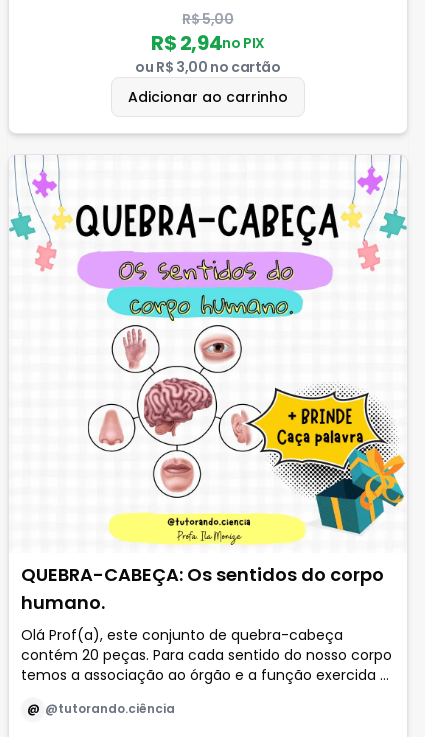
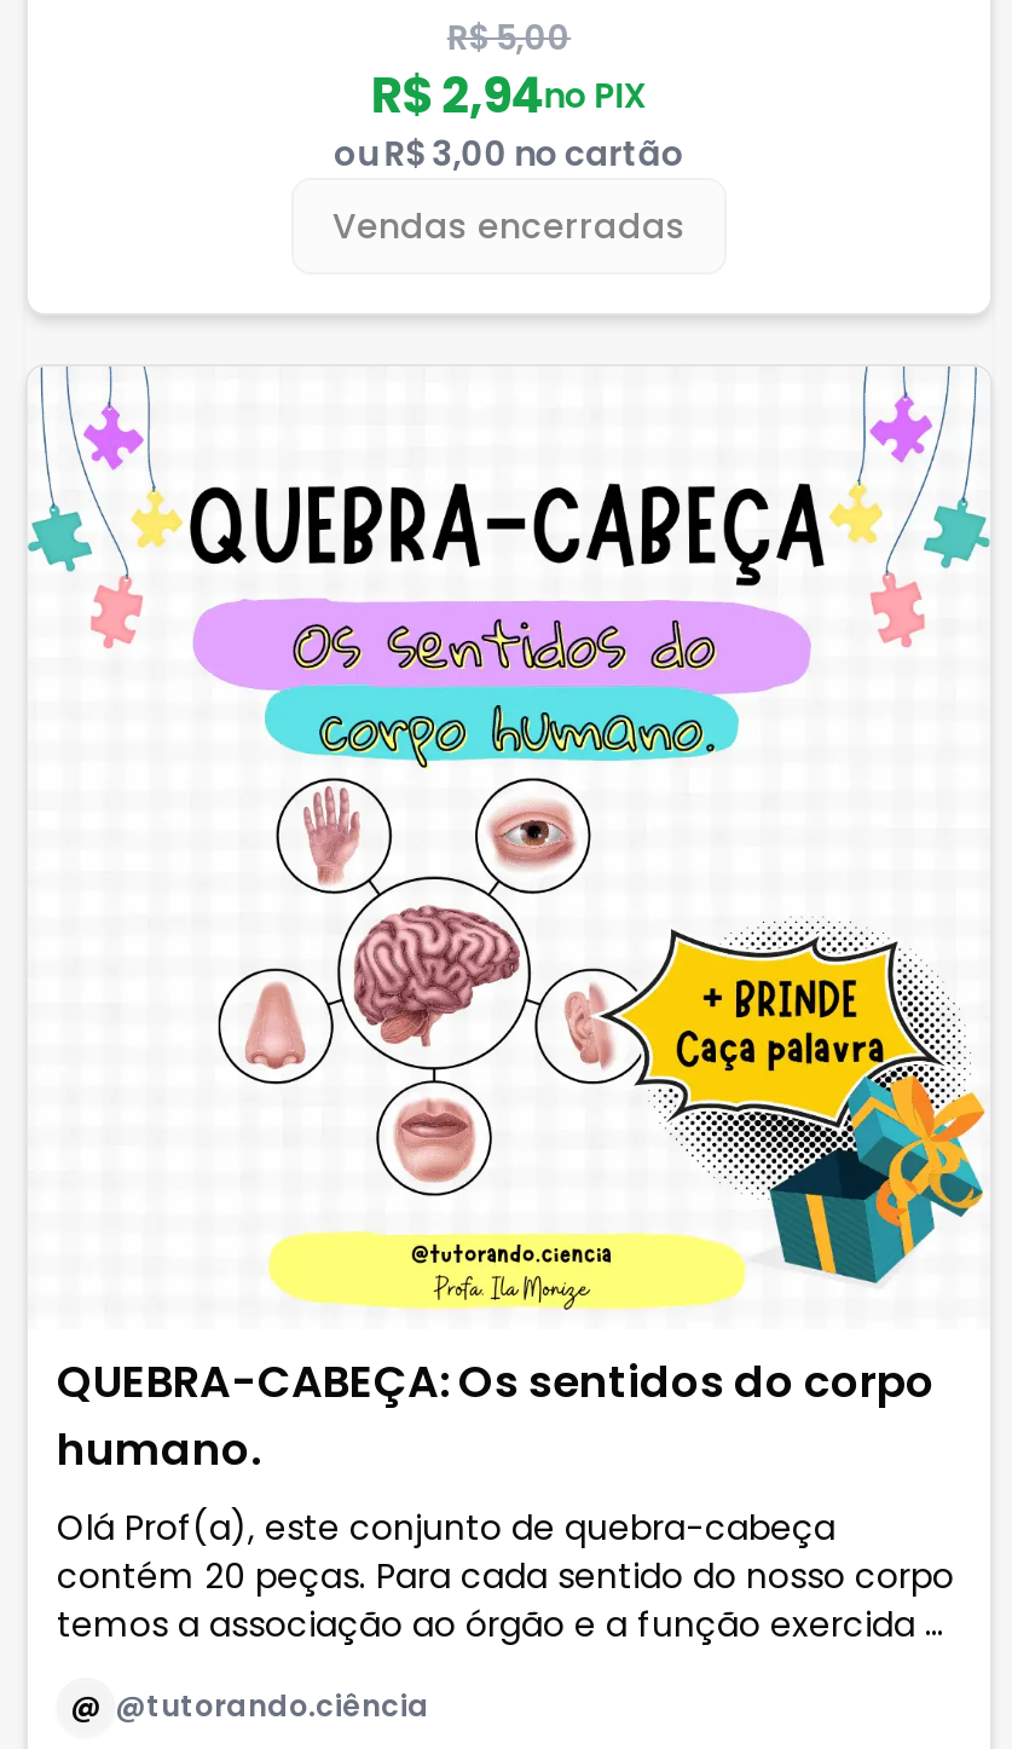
[128,87,288,107] Adicionar ao carrinho -> [332,201,686,249] Vendas encerradas

